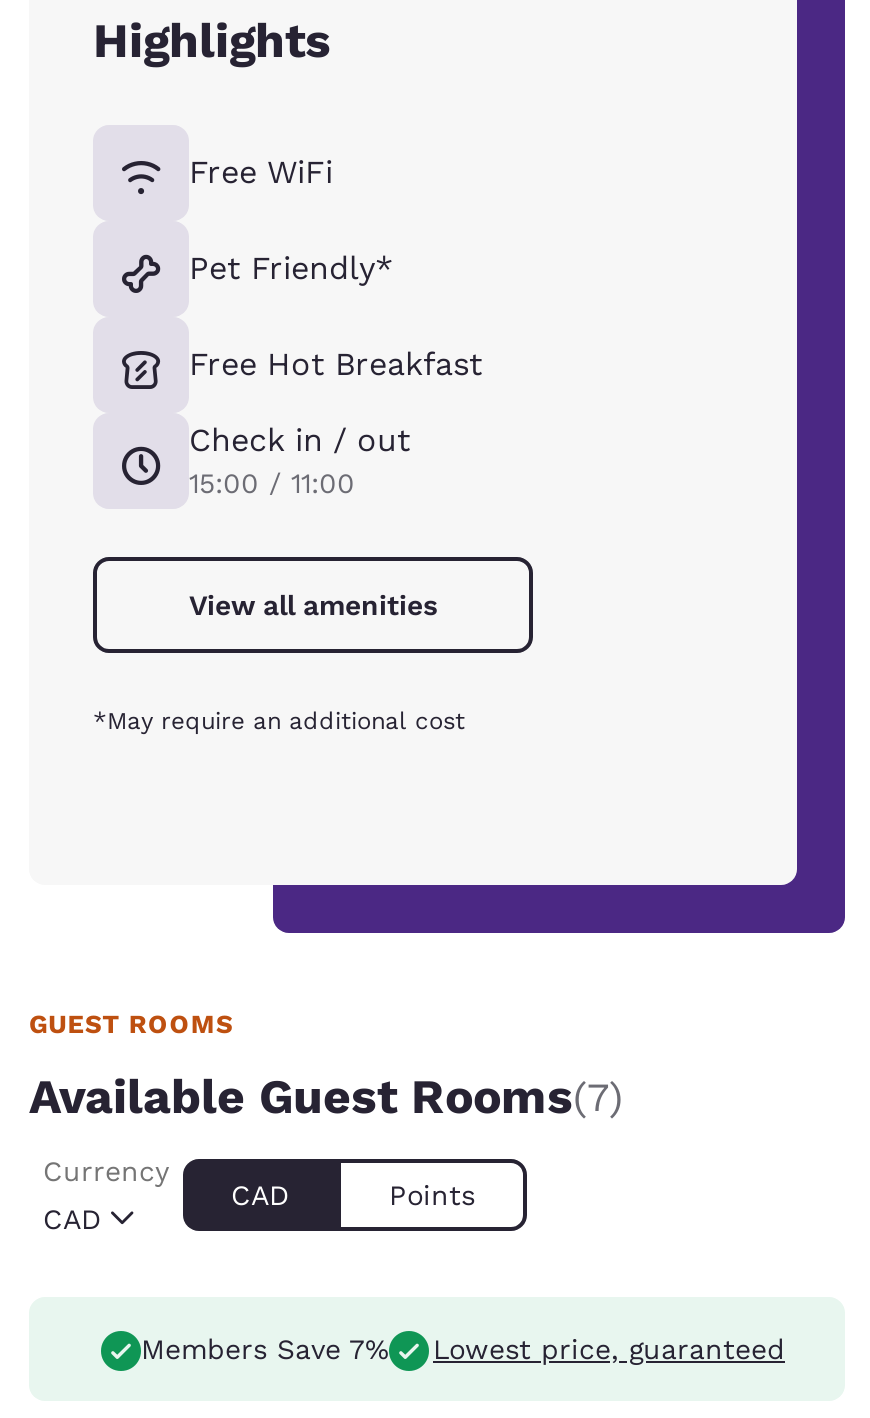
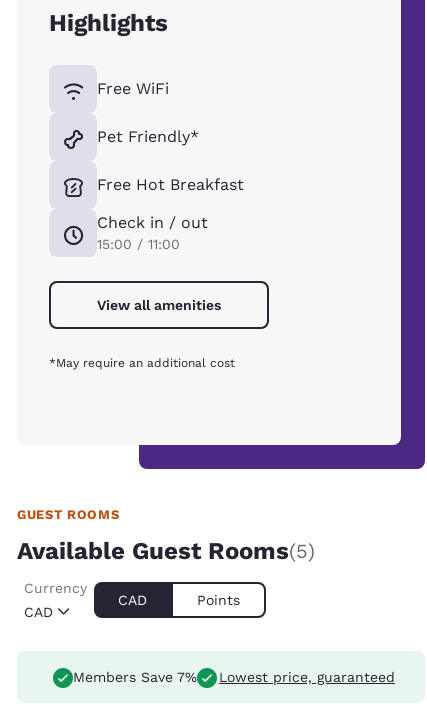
[29,1069,623,1125] Available Guest Rooms(7) -> [17,537,315,565] Available Guest Rooms(5)

